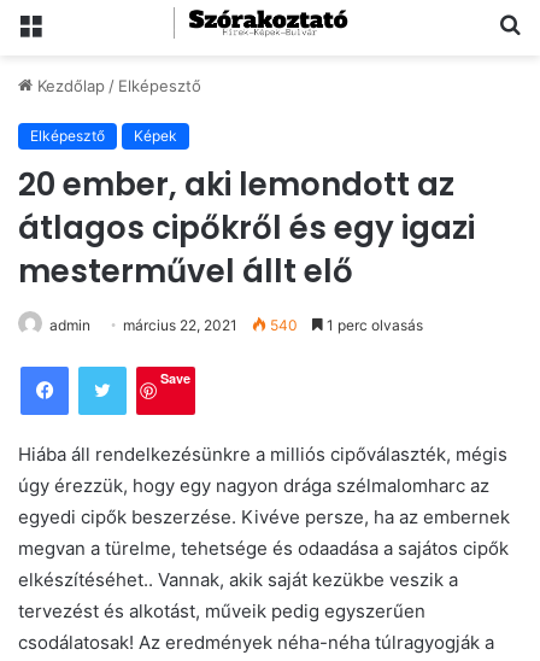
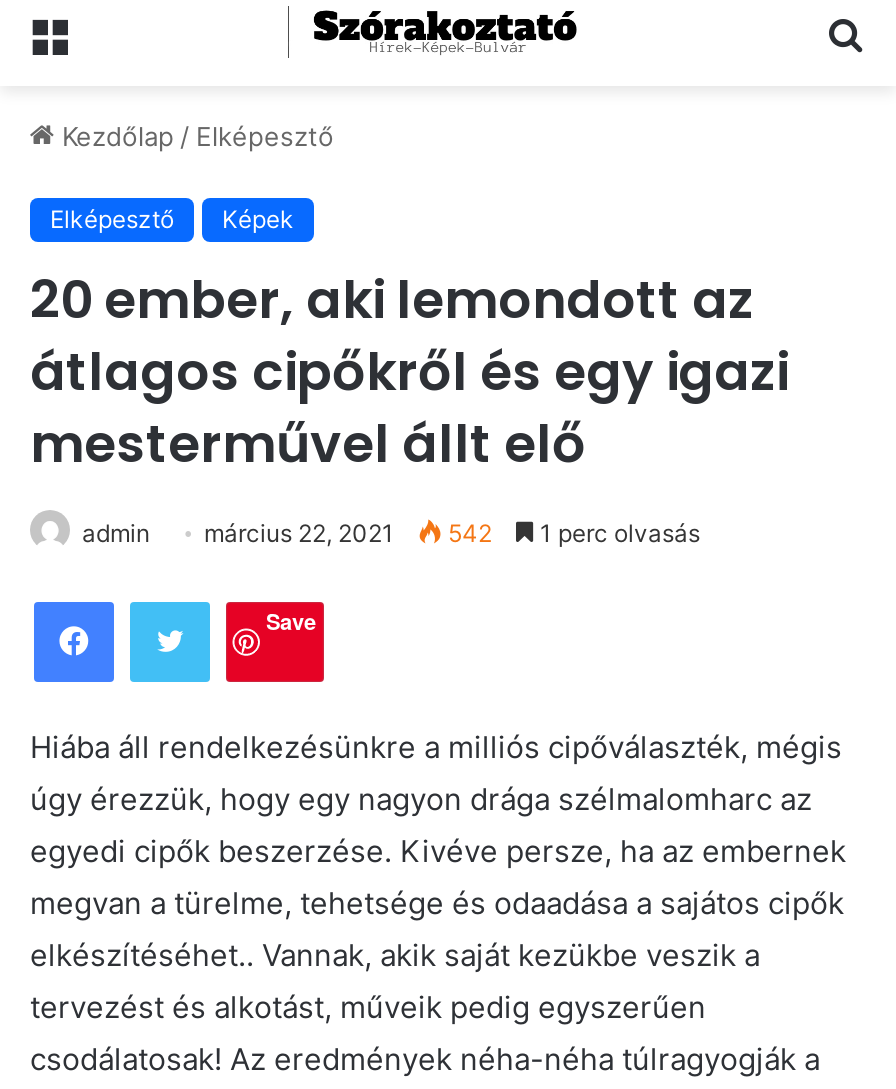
[49,316,423,334] admin március 22, 2021 540 1 perc olvasás -> [82,518,700,548] admin március 22, 2021 542 1 perc olvasás

